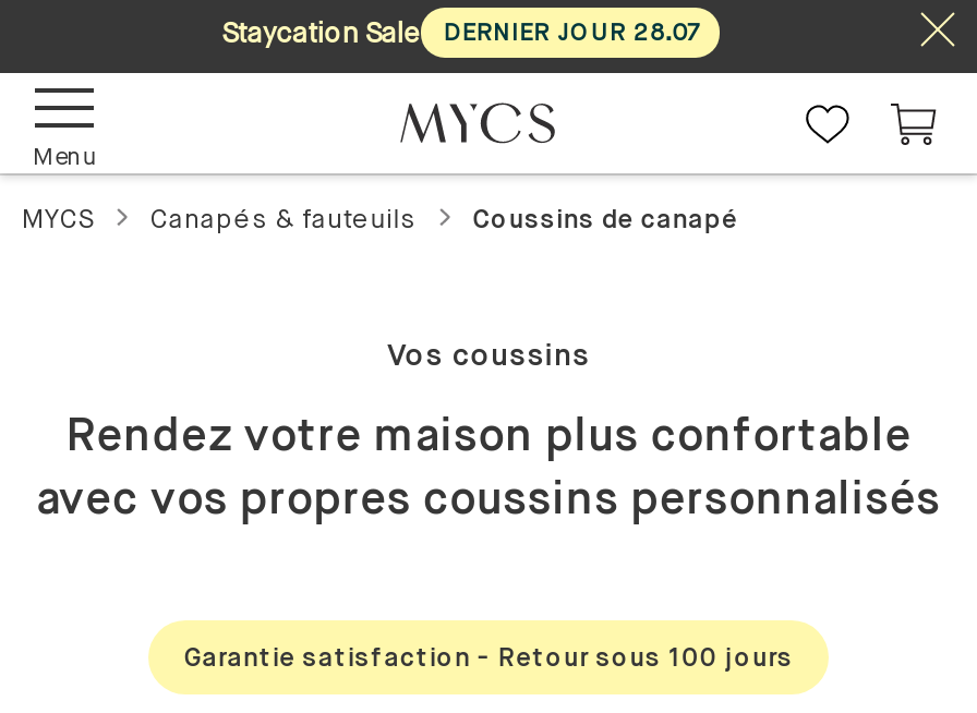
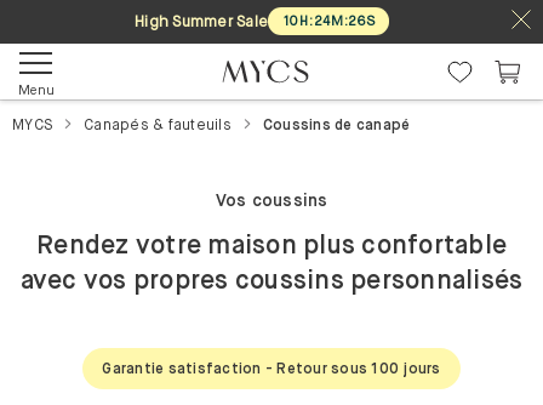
[222,16,699,49] Staycation Sale | DERNIER JOUR 28.07 -> [135,12,376,30] High Summer Sale | 10 H:24M:26S

